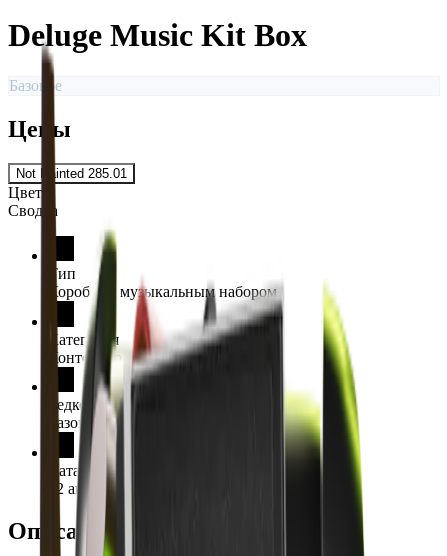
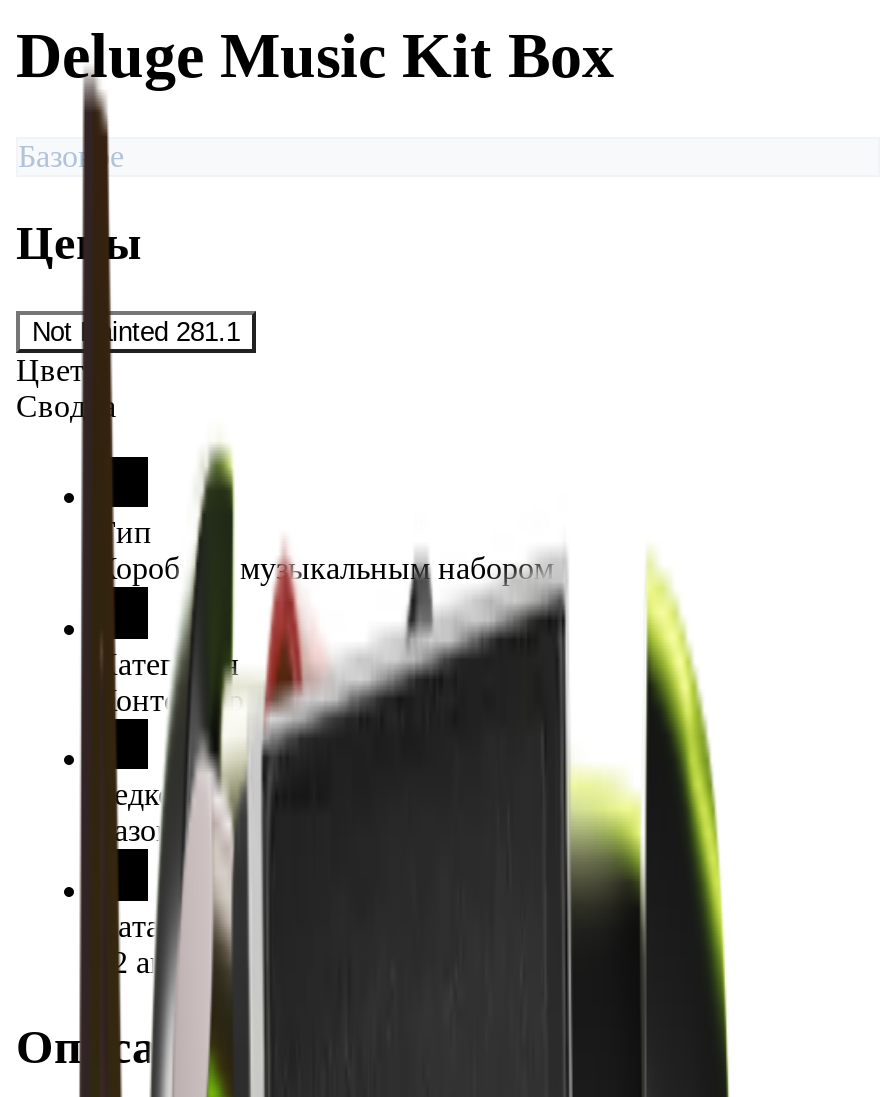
[16,166,127,181] Not Painted285.01 -> [32,316,240,346] Not Painted281.1

